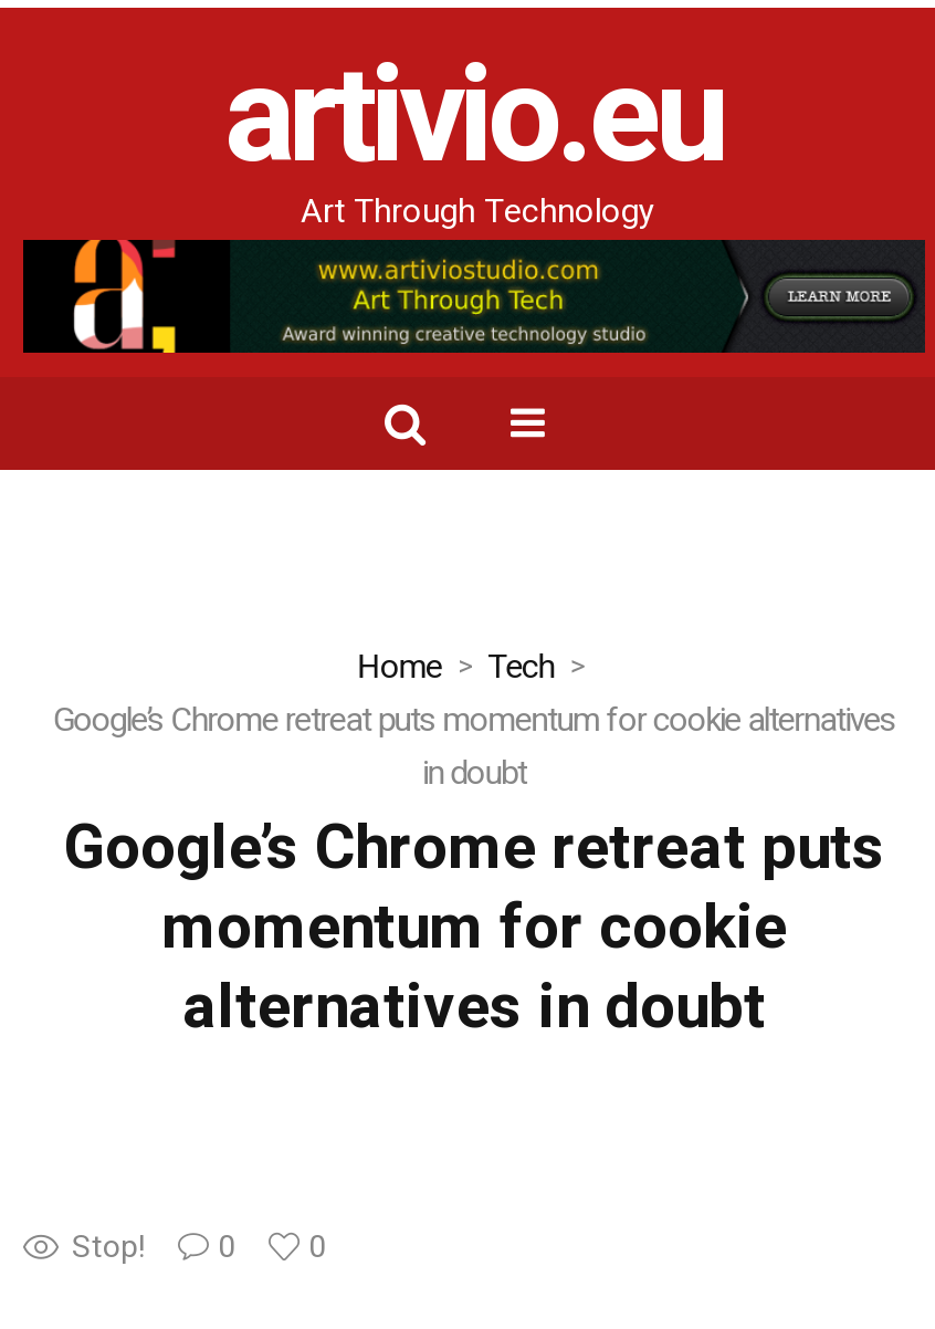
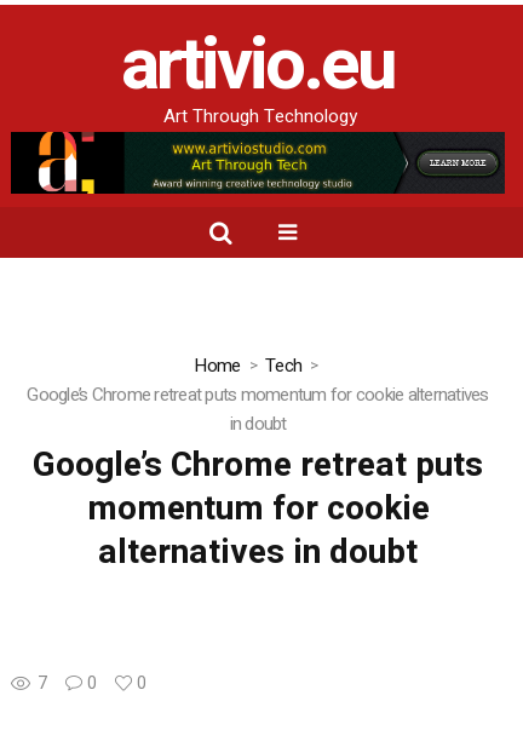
[72,1224,145,1271] Stop! -> [38,671,47,696] 7

